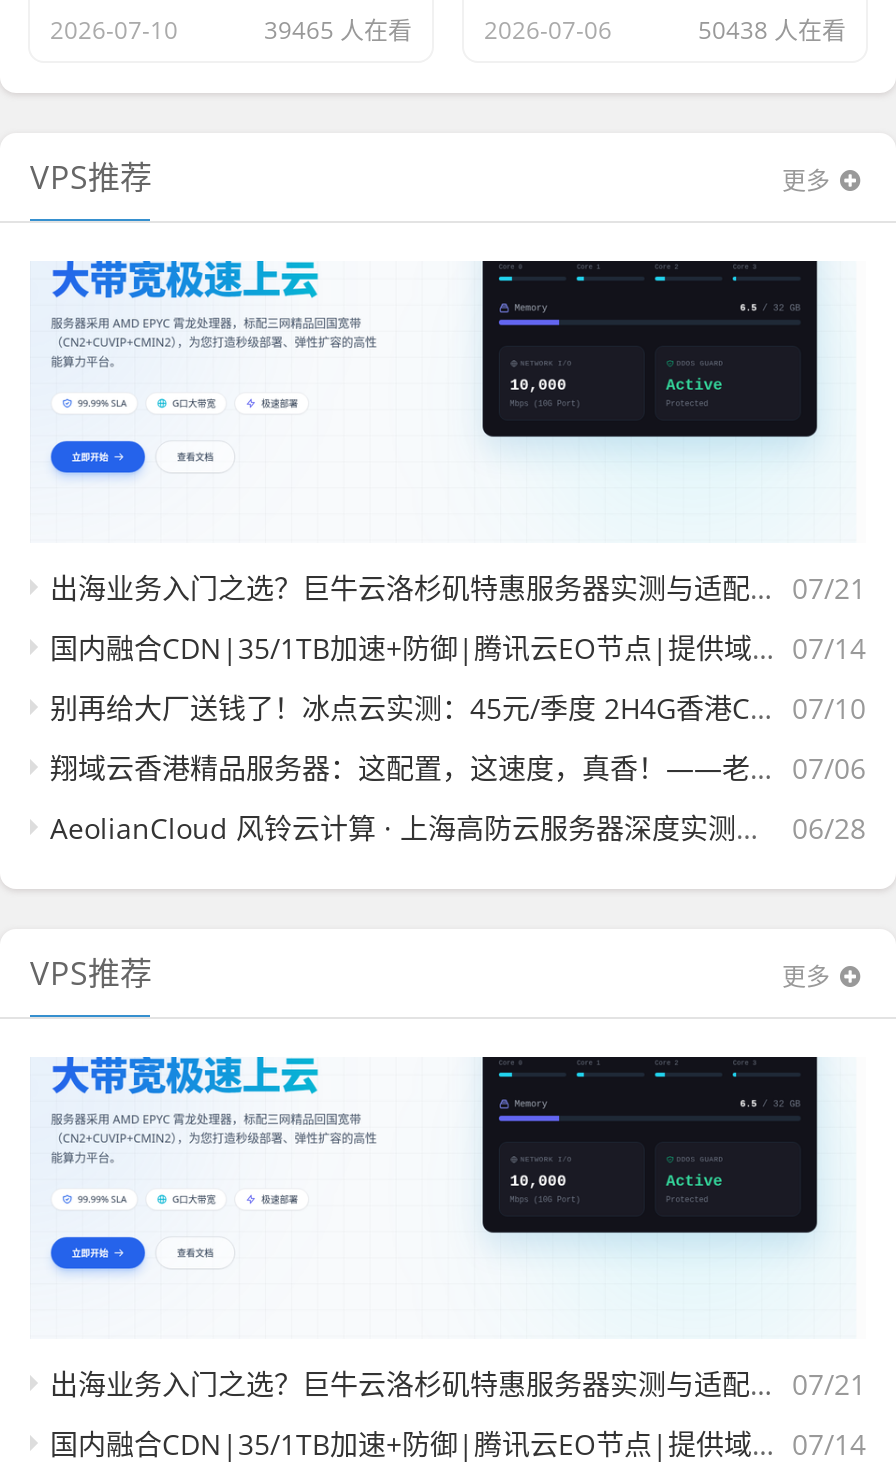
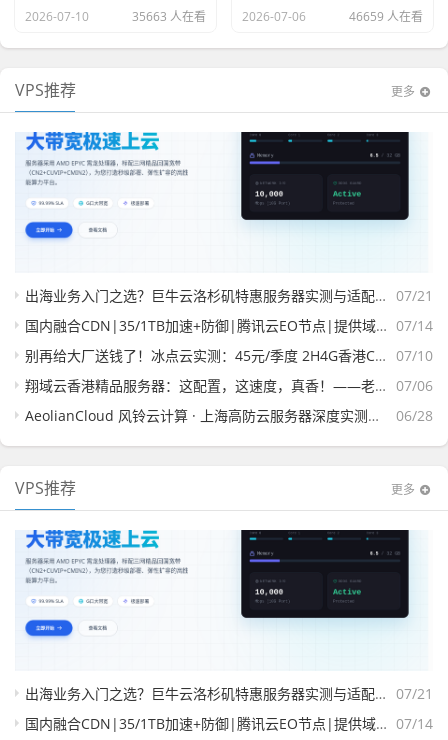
[264,13,412,47] 39465 人在看 -> [132,8,206,25] 35663 人在看
[698,13,846,47] 50438 人在看 -> [349,8,423,25] 46659 人在看

